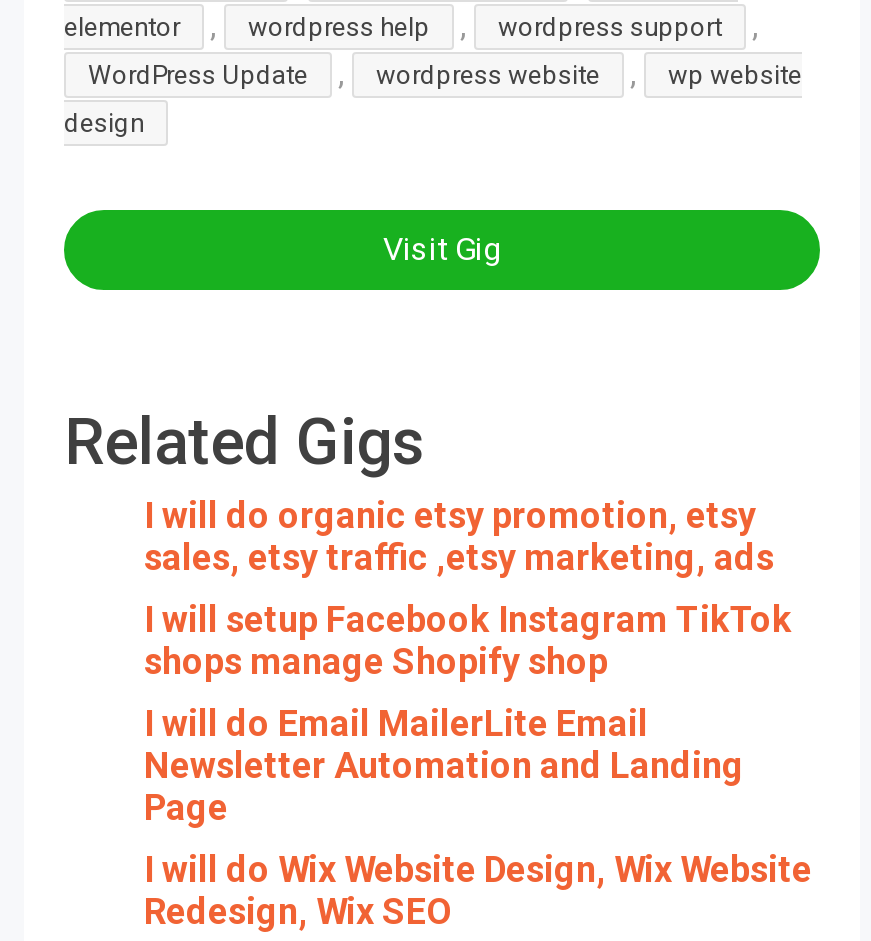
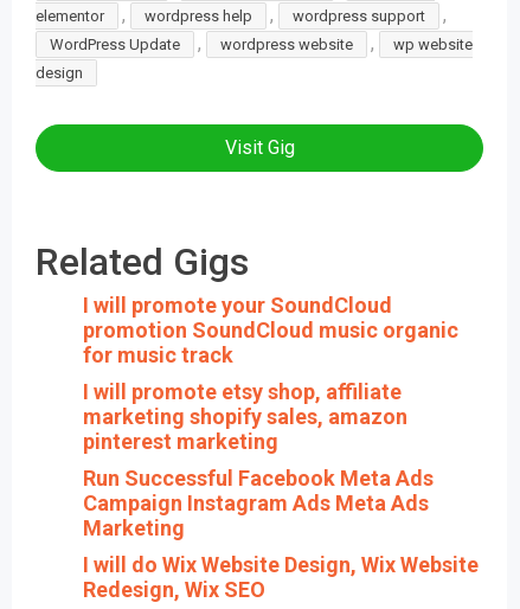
[144,494,774,578] I will do organic etsy promotion, etsy | sales, etsy traffic ,etsy marketing, ads -> [83,292,458,367] I will promote your SoundCloud | promotion SoundCloud music organic | for music track
[144,598,792,682] I will setup Facebook Instagram TikTok | shops manage Shopify shop -> [83,379,407,454] I will promote etsy shop, affiliate | marketing shopify sales, amazon | pinterest marketing
[144,702,744,828] I will do Email MailerLite Email | Newsletter Automation and Landing | Page -> [83,465,434,540] Run Successful Facebook Meta Ads | Campaign Instagram Ads Meta Ads | Marketing

